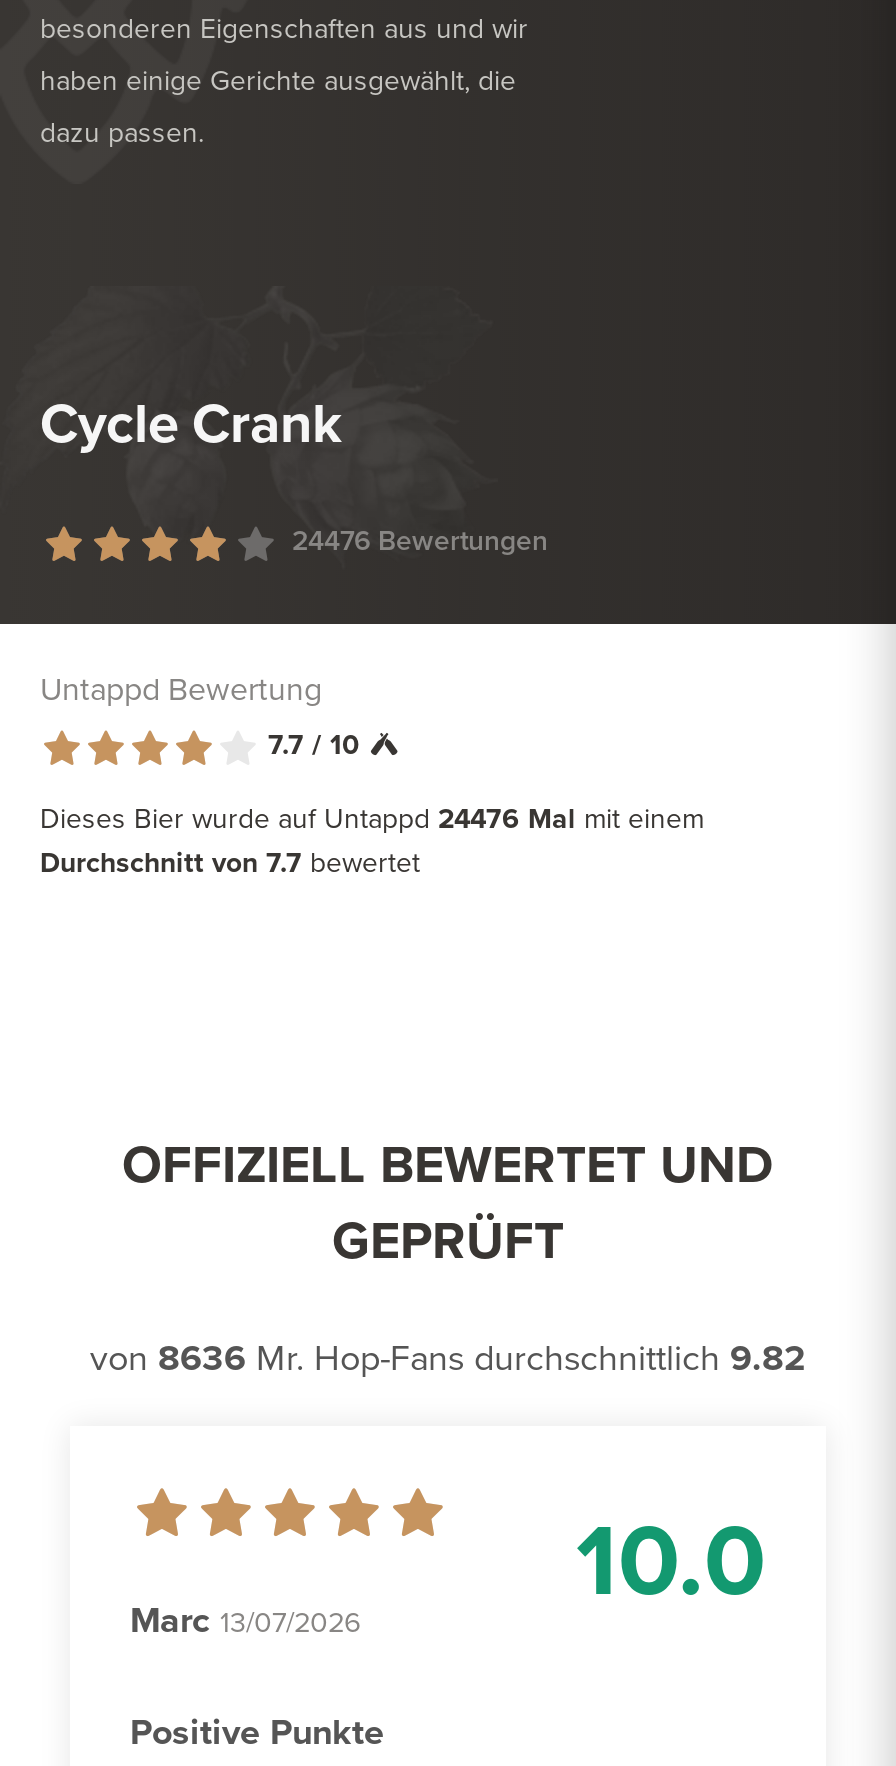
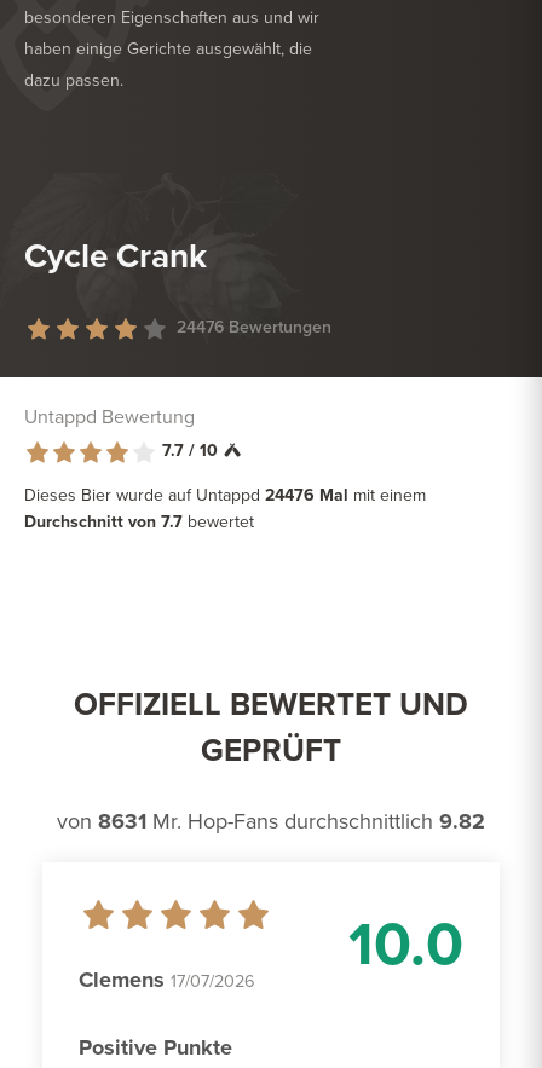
[90,1333,806,1385] von 8636 Mr. Hop-Fans durchschnittlich 9.82 -> [57,806,485,837] von 8631 Mr. Hop-Fans durchschnittlich 9.82
[130,1595,362,1647] Marc 13/07/2026 -> [79,964,255,996] Clemens 17/07/2026

